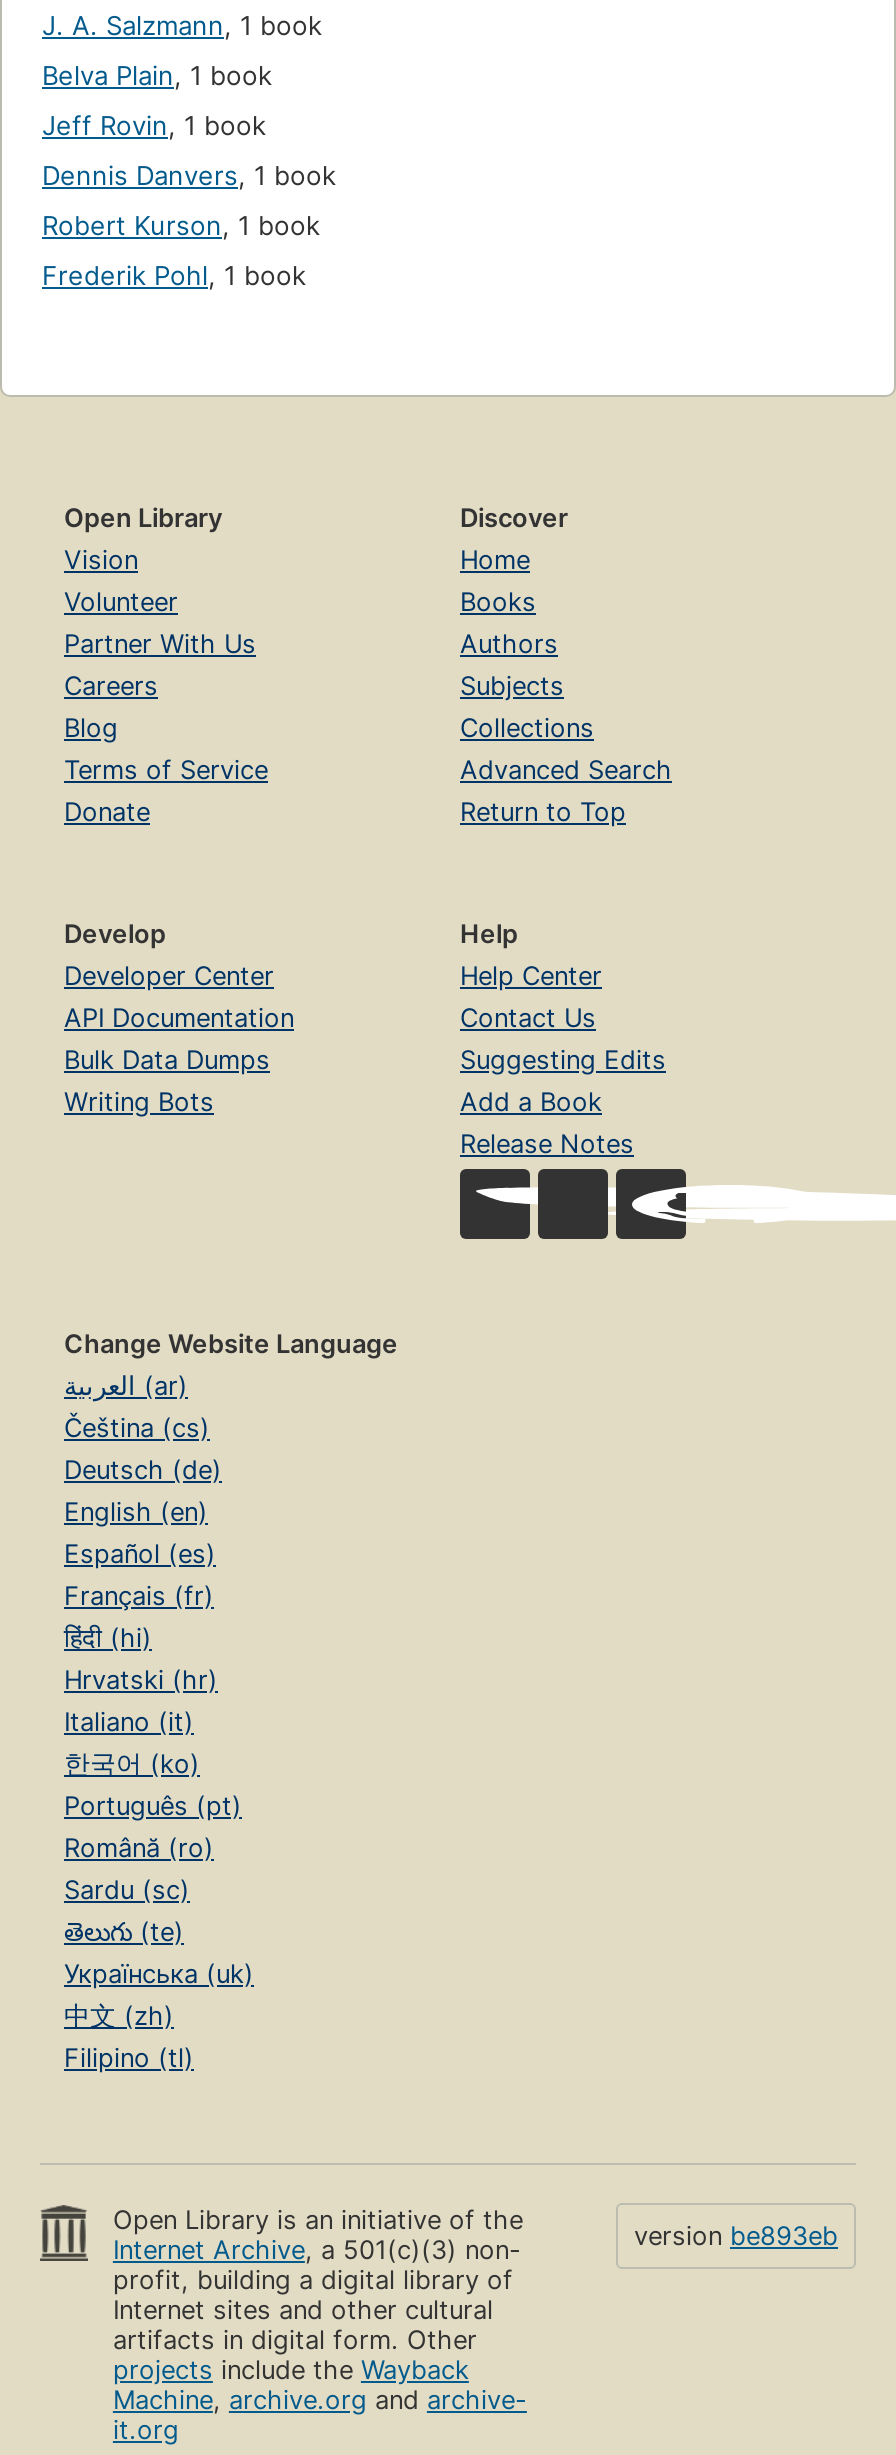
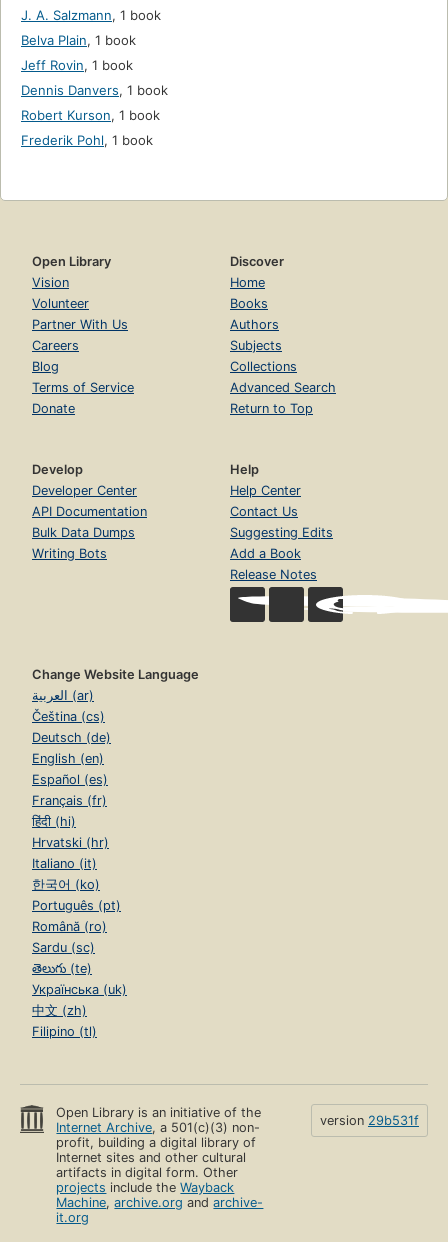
[634,2221,838,2251] version be893eb -> [320,1113,419,1128] version 29b531f

